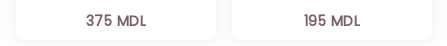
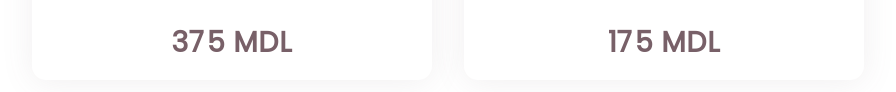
[304,11,360,31] 195 MDL -> [608,22,720,62] 175 MDL

